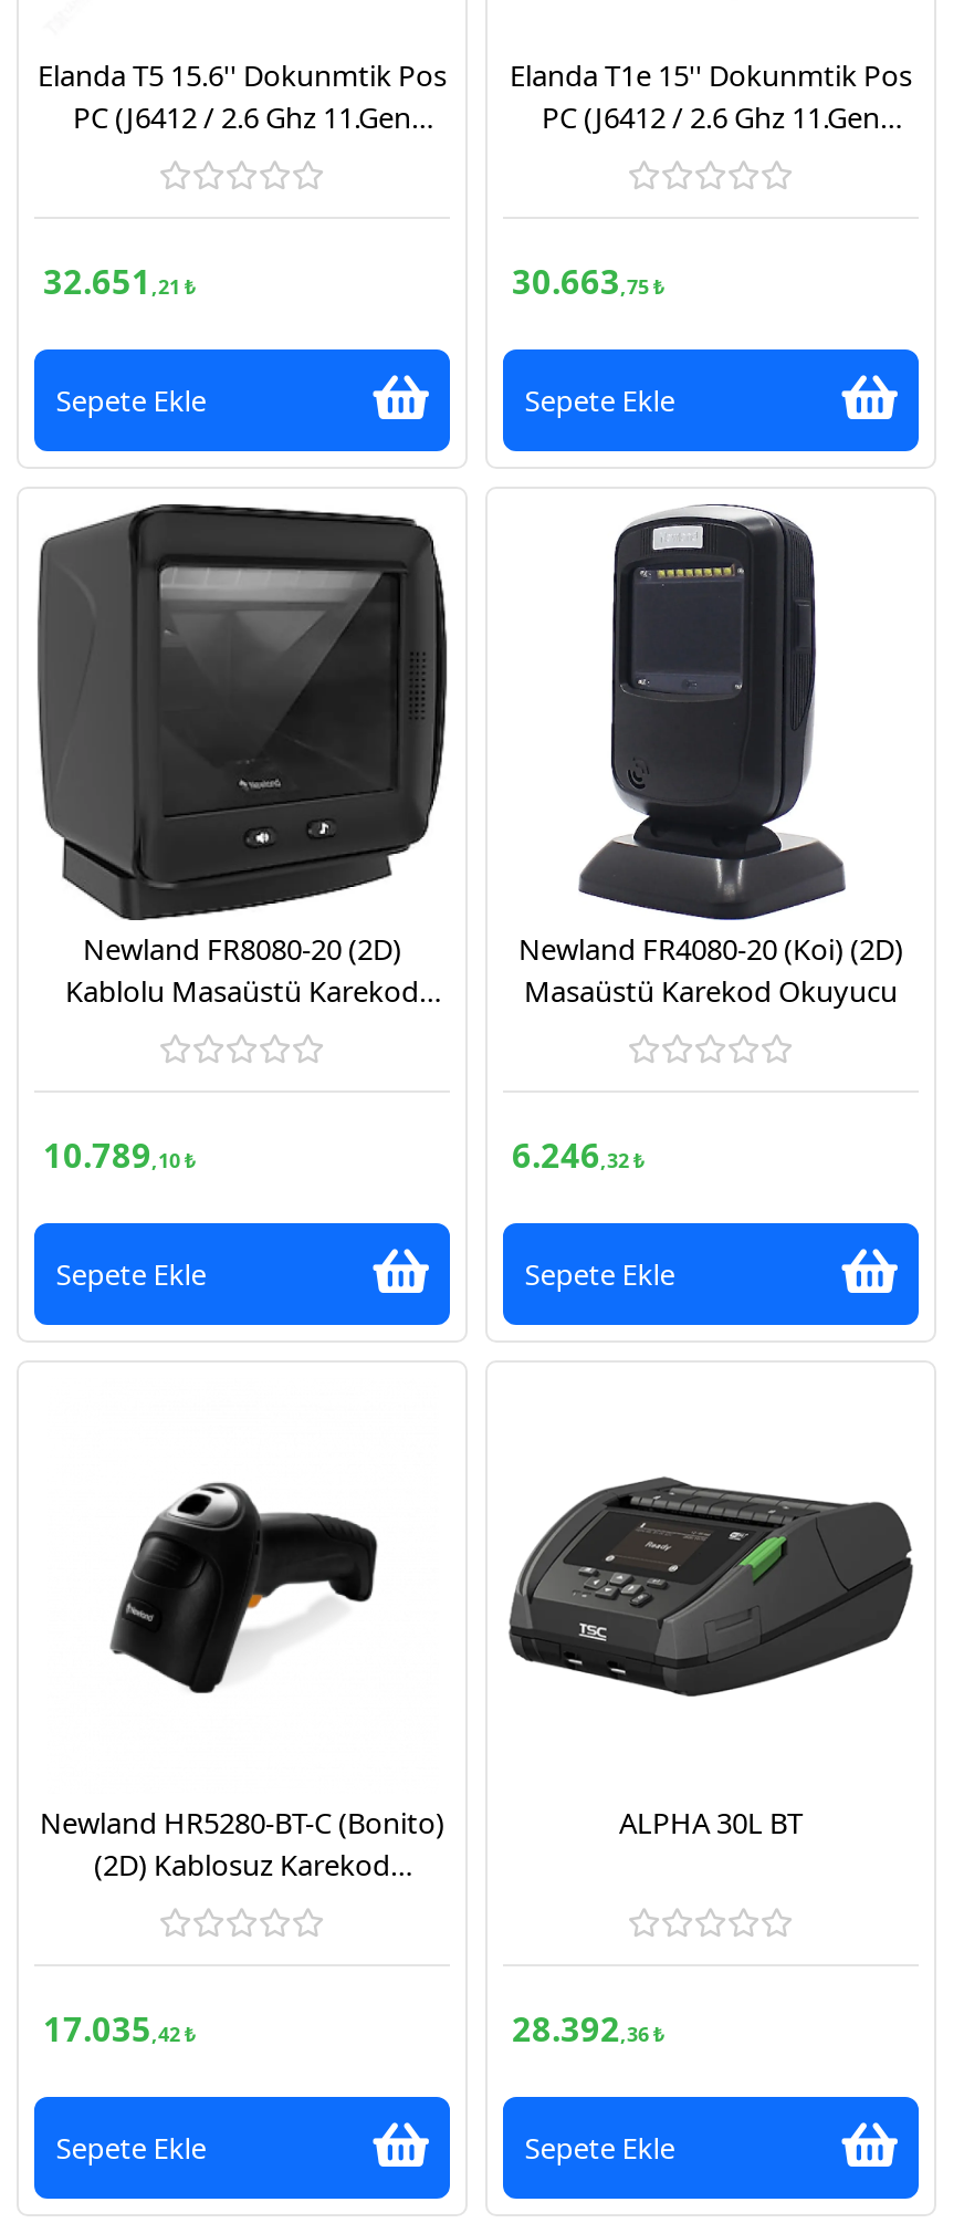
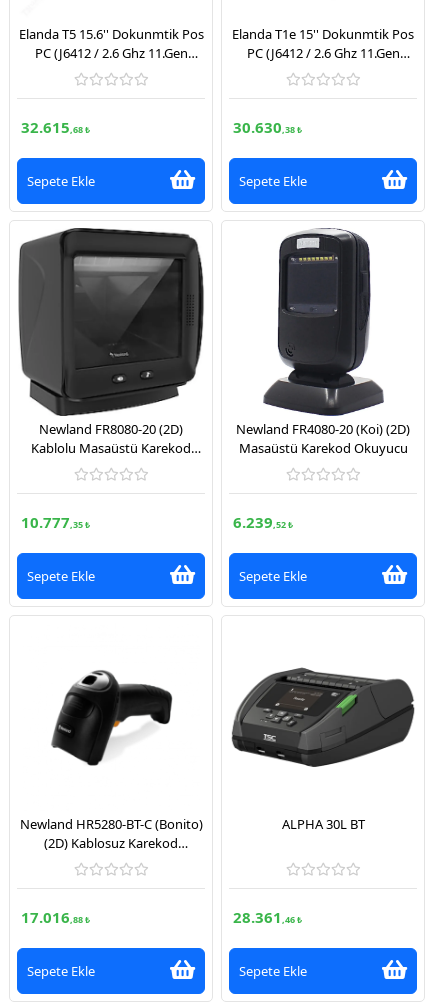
[43,259,196,303] 32.651,21 ₺ -> [21,117,90,137] 32.615,68 ₺
[512,259,664,303] 30.663,75 ₺ -> [233,117,302,137] 30.630,38 ₺
[43,1133,196,1177] 10.789,10 ₺ -> [21,512,90,532] 10.777,35 ₺
[512,1133,645,1177] 6.246,32 ₺ -> [233,512,293,532] 6.239,52 ₺
[43,2006,196,2050] 17.035,42 ₺ -> [21,907,90,927] 17.016,88 ₺
[512,2006,664,2050] 28.392,36 ₺ -> [233,907,302,927] 28.361,46 ₺

